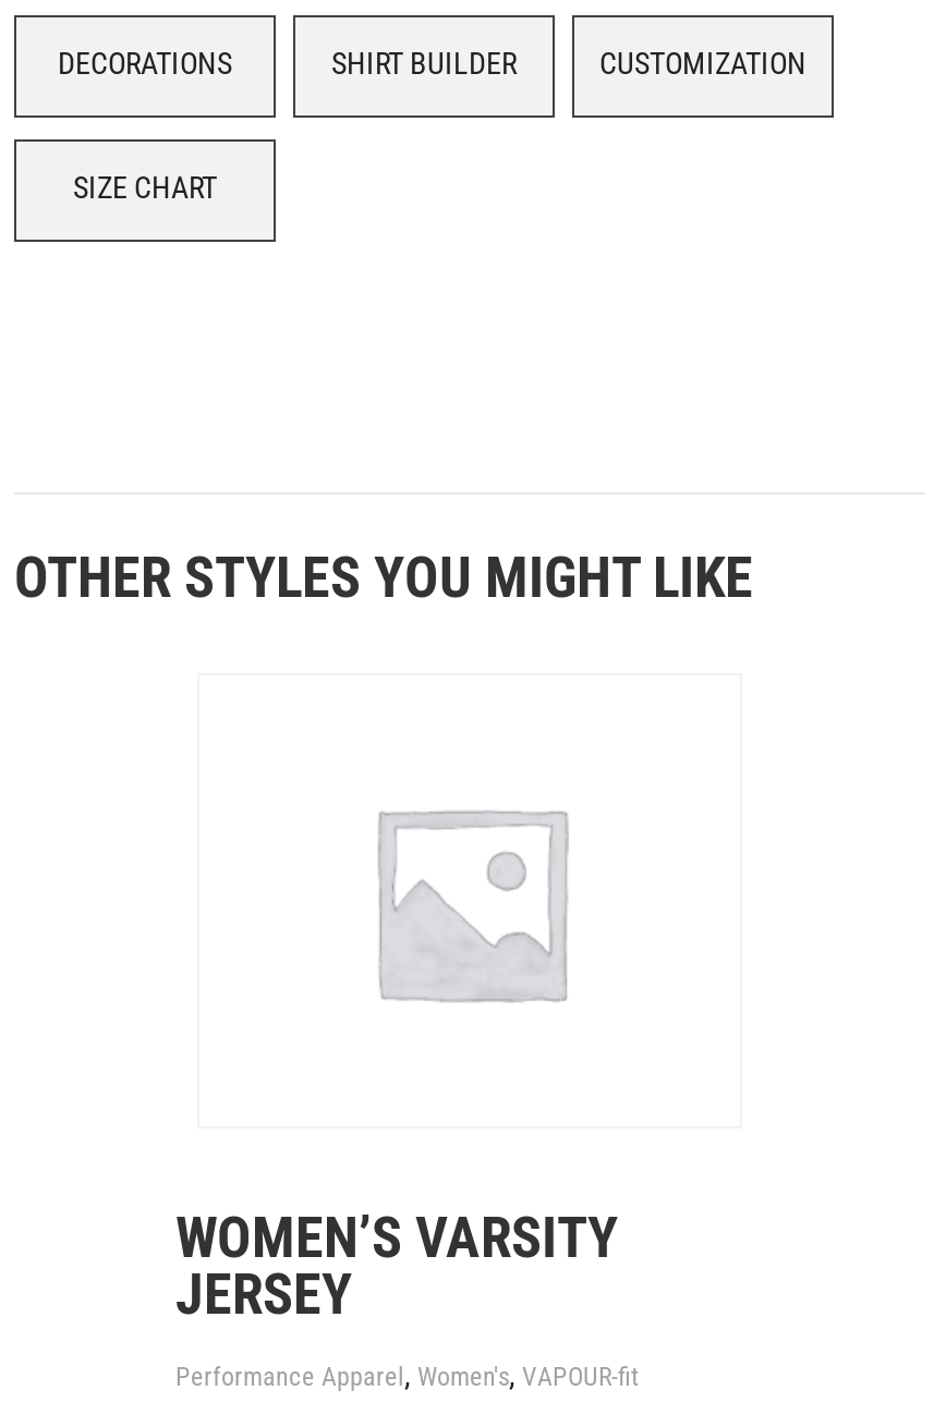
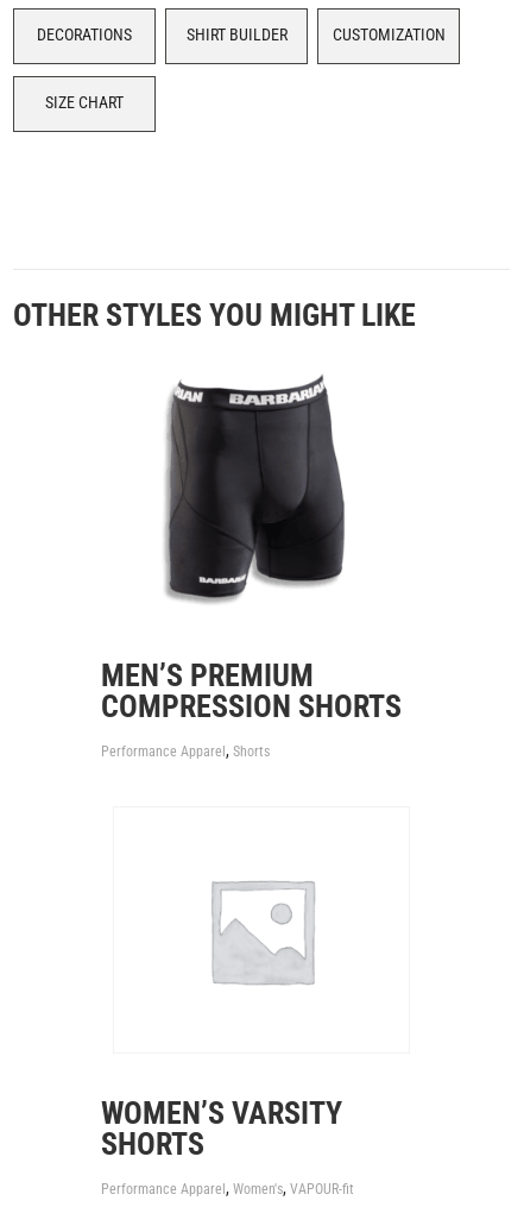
none -> [101,657,402,760] MEN’S PREMIUM | COMPRESSION SHORTS | Performance Apparel, Shorts
none -> [164,375,346,604] [image]
[175,1262,352,1327] JERSEY -> [101,1127,204,1162] SHORTS

